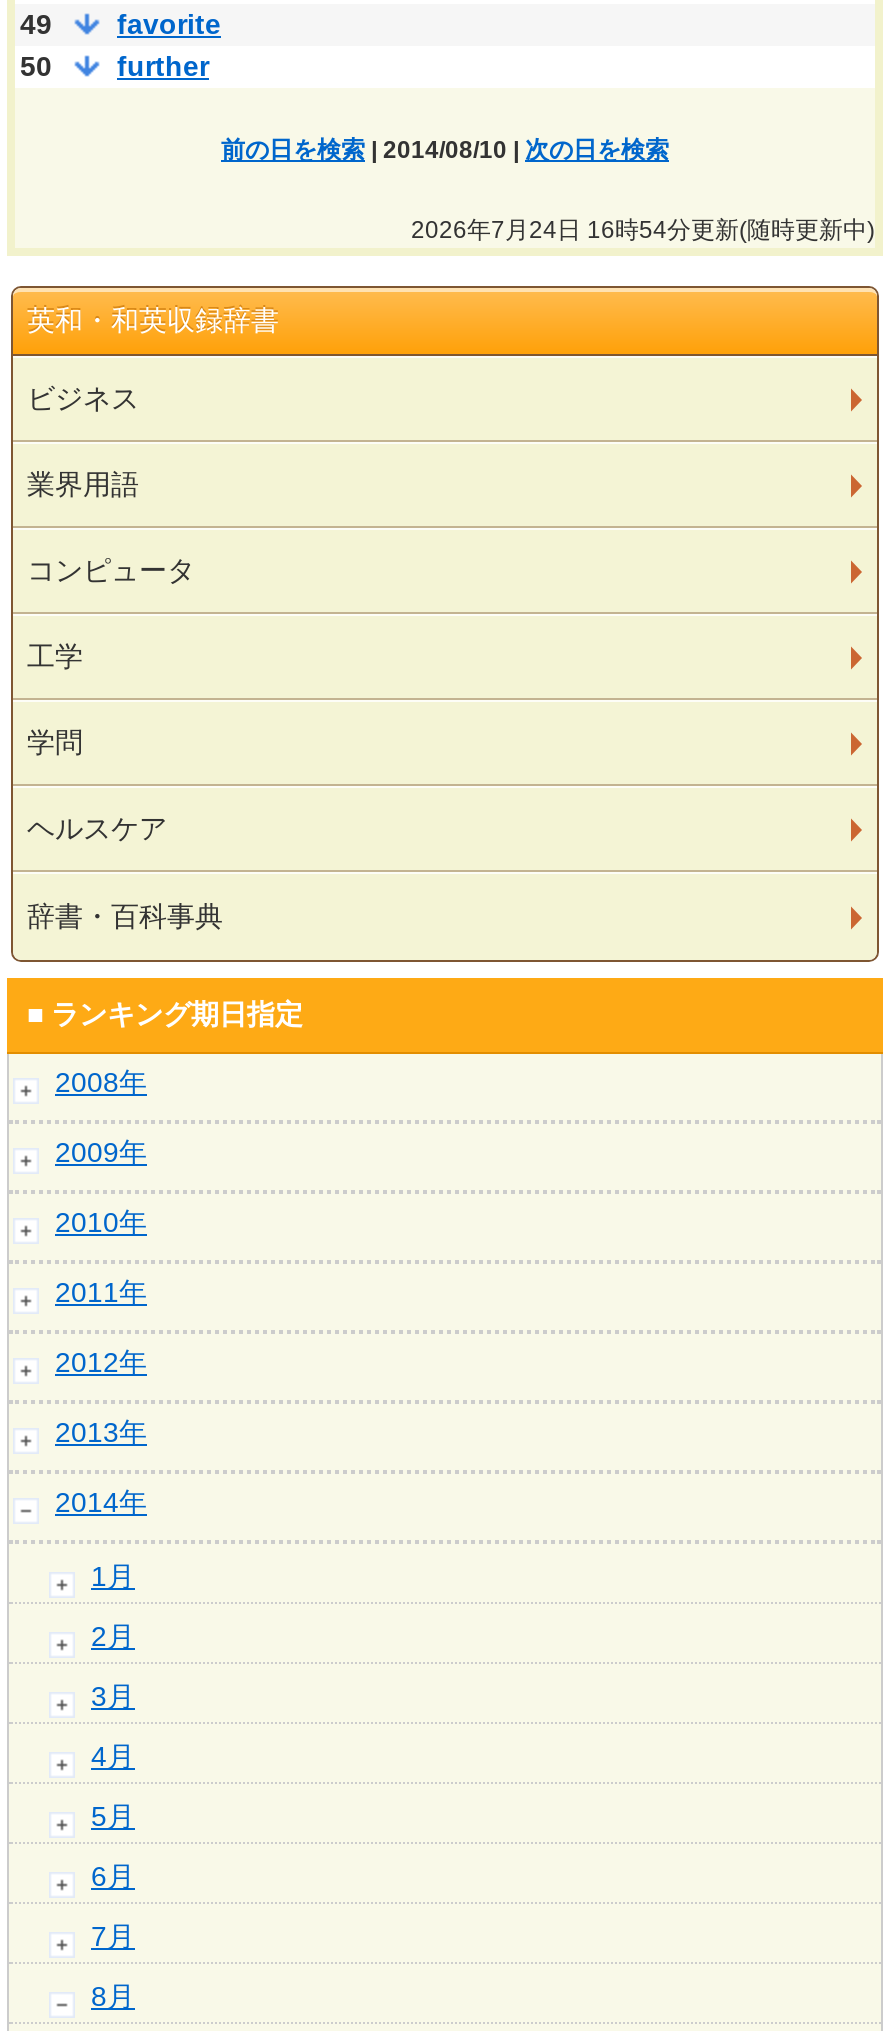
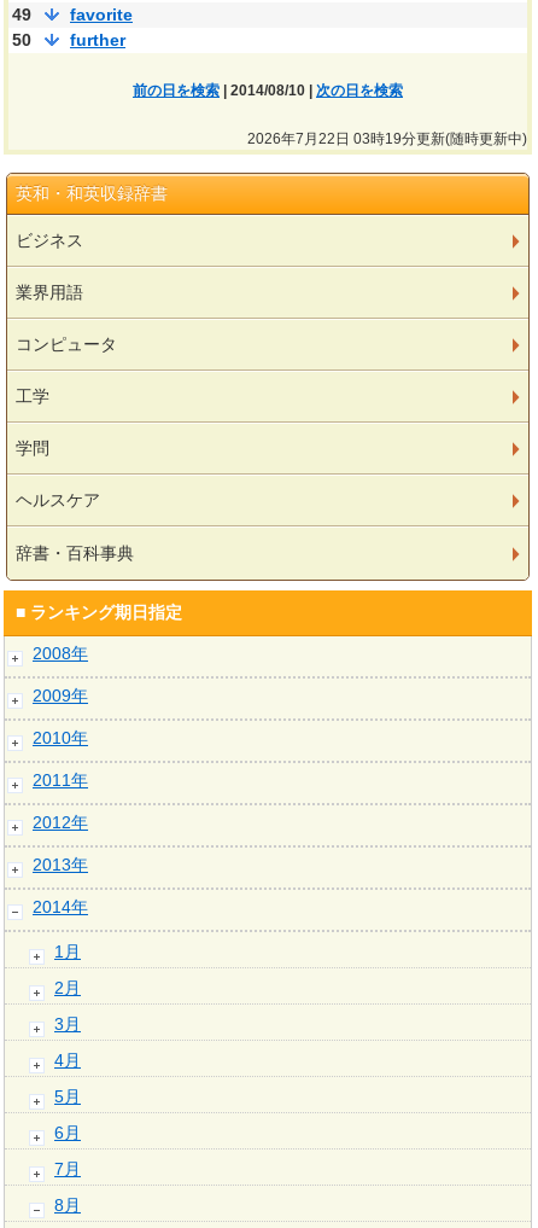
[411,216,875,244] 2026年7月24日 16時54分更新(随時更新中) -> [247,130,527,147] 2026年7月22日 03時19分更新(随時更新中)

